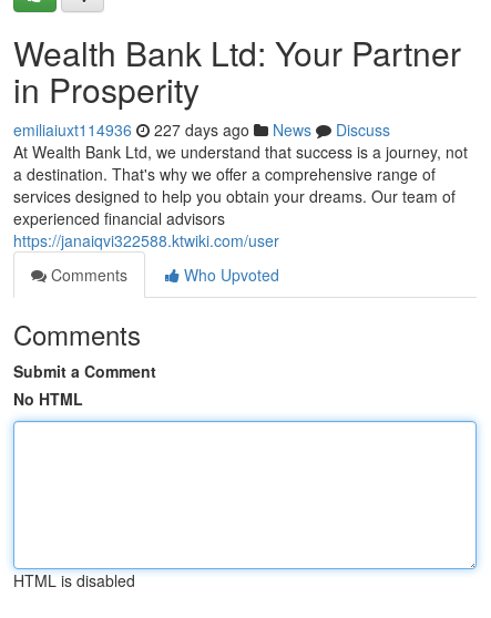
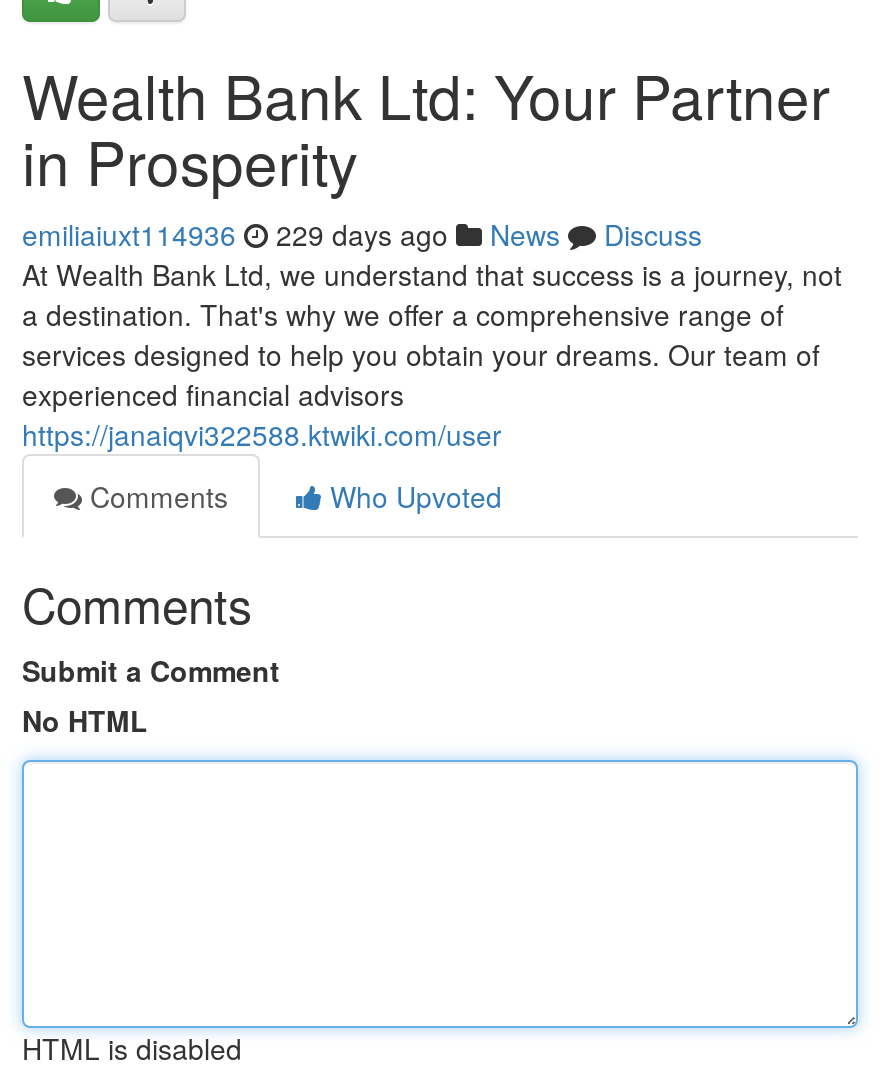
[13,119,390,141] emiliaiuxt114936 227 days ago News Discuss -> [22,214,702,254] emiliaiuxt114936 229 days ago News Discuss

